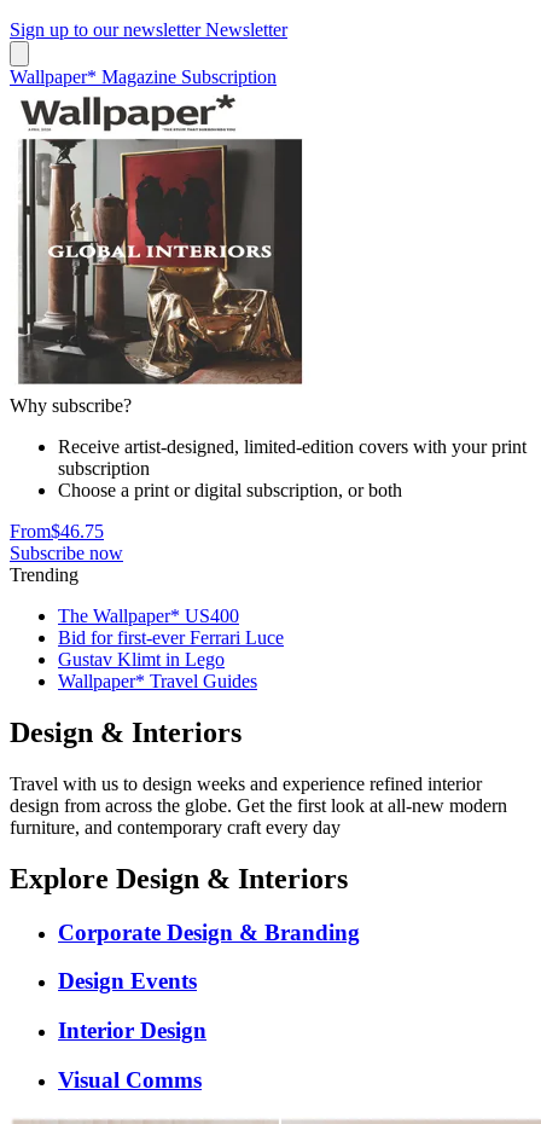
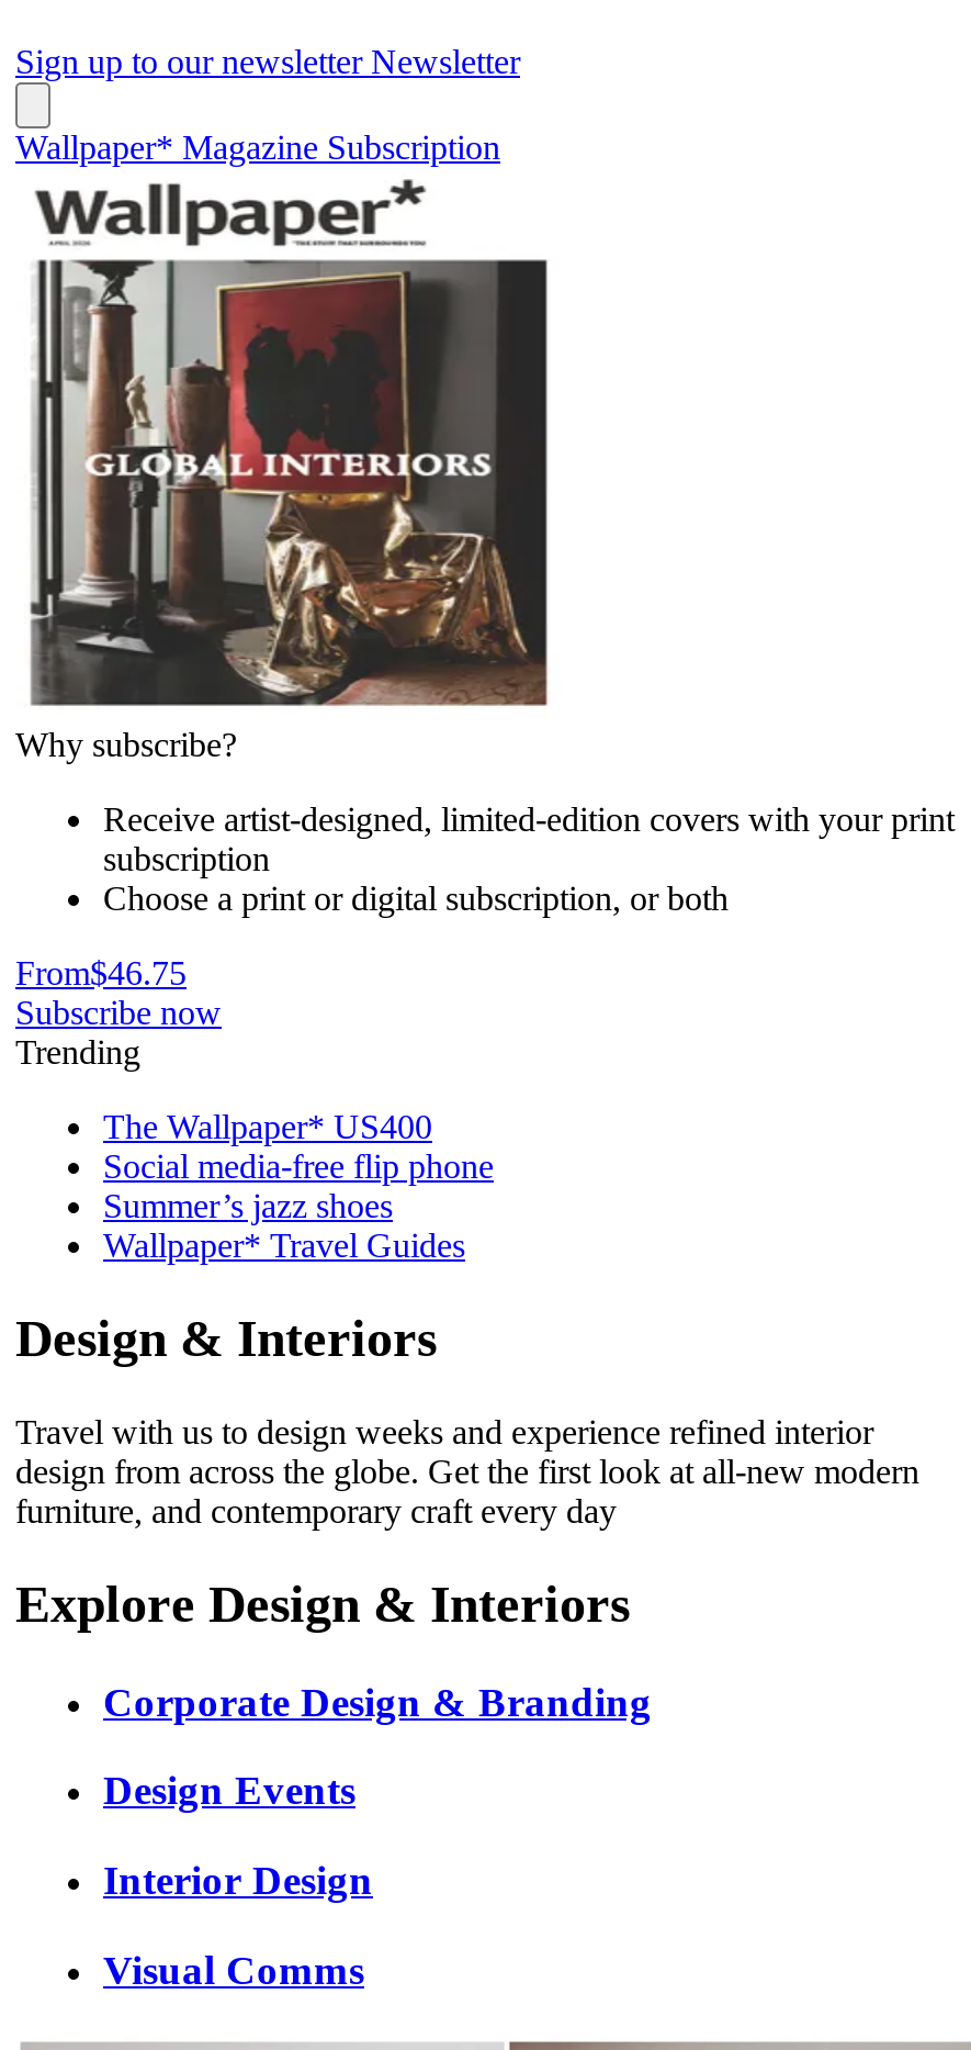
[58,627,284,670] Bid for first-ever Ferrari Luce | Gustav Klimt in Lego -> [103,1147,494,1224] Social media-free flip phone | Summer’s jazz shoes

